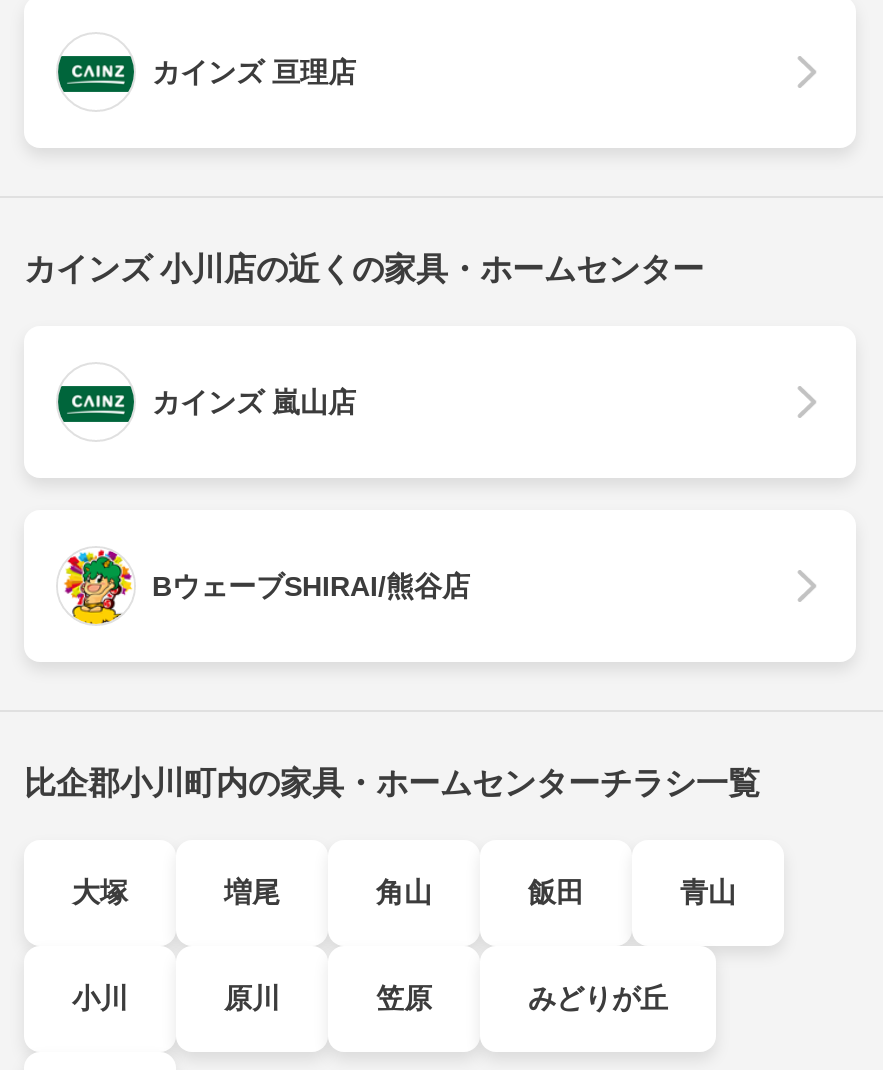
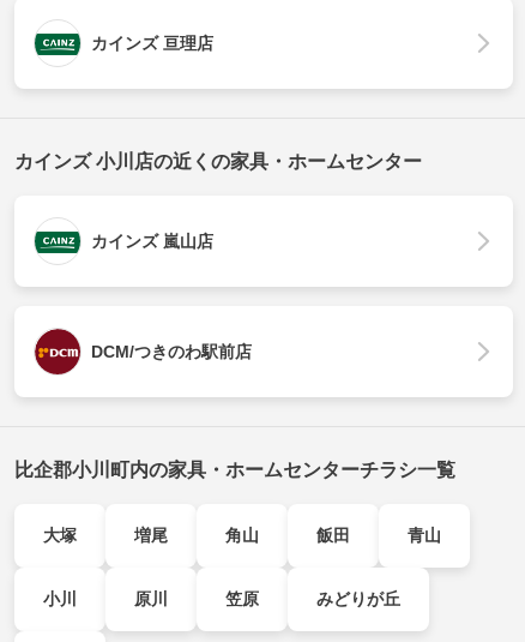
[58,548,470,626] [image] | BウェーブSHIRAI/熊谷店 -> [34,328,252,376] [image] | DCM/つきのわ駅前店

